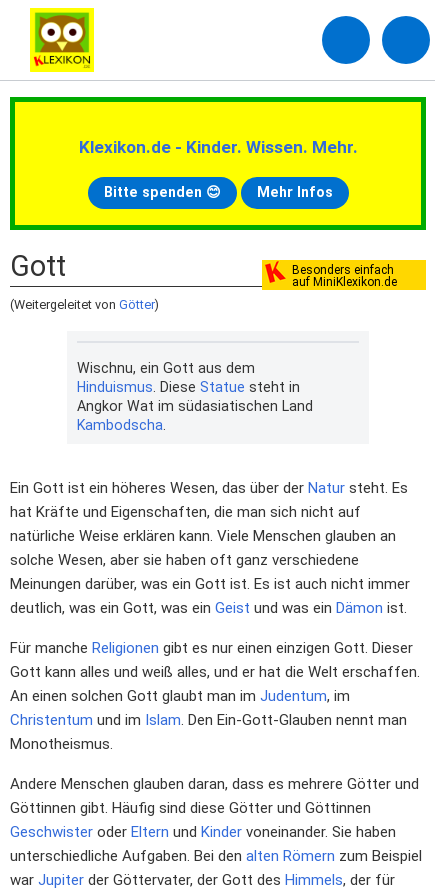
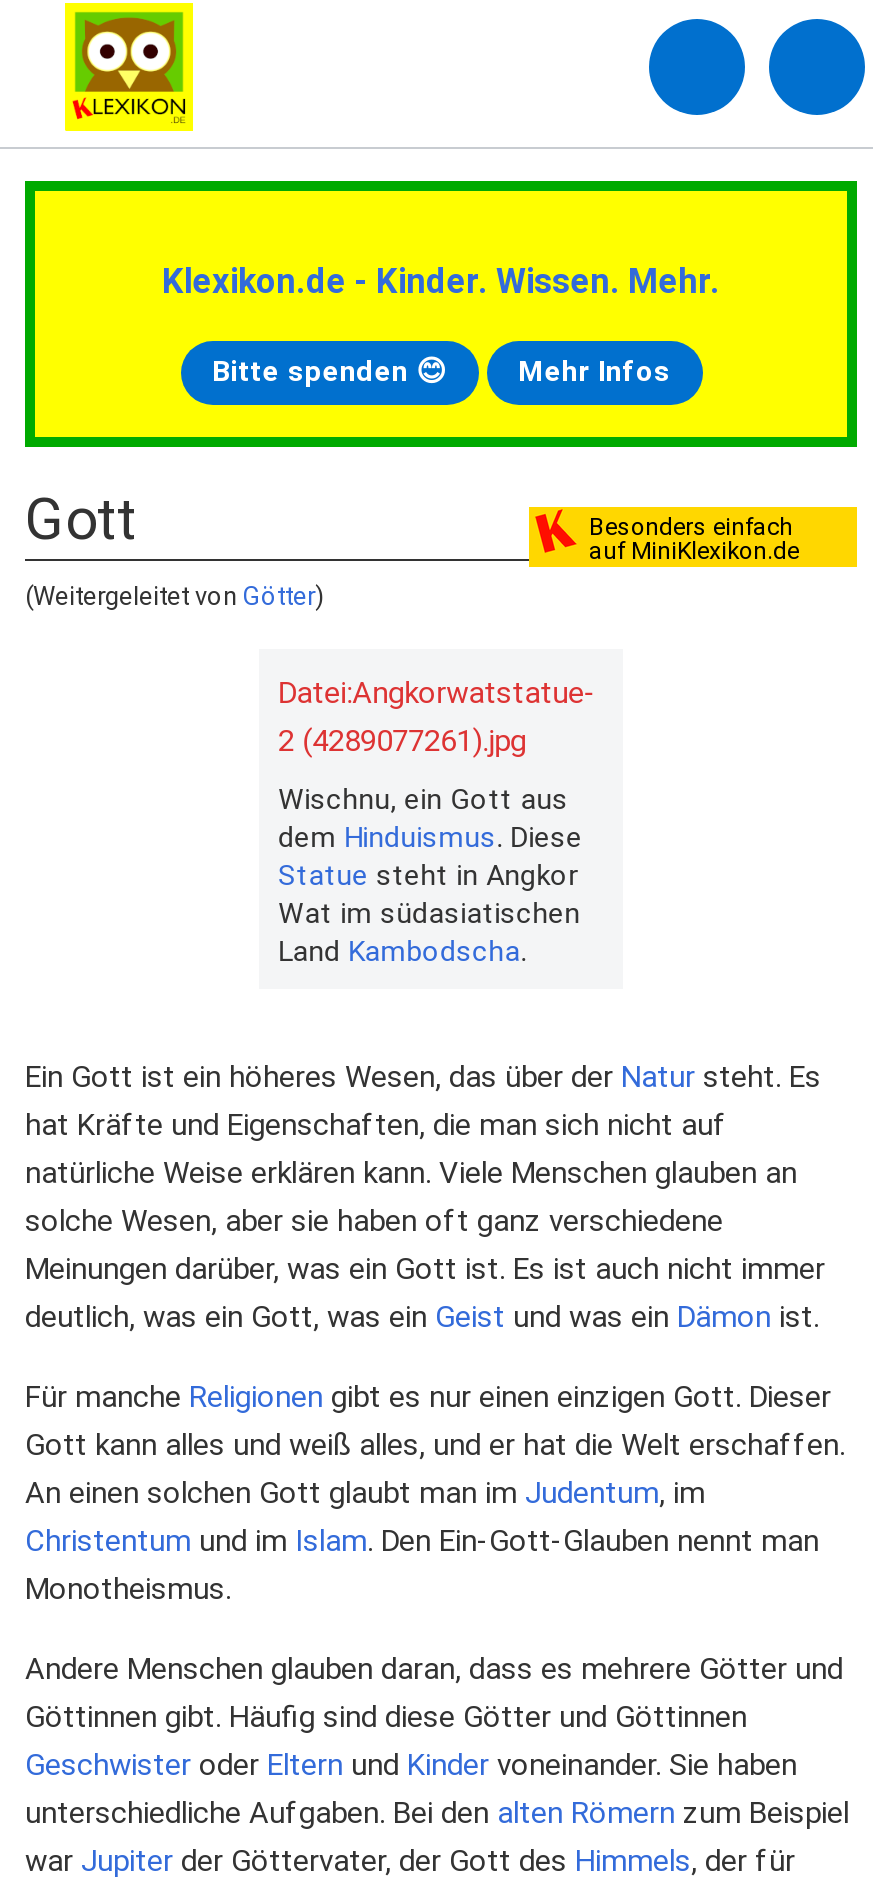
[77,360,313,433] Wischnu, ein Gott aus dem | Hinduismus. Diese Statue steht in | Angkor Wat im südasiatischen Land | Kambodscha. -> [278,674,596,966] Datei:Angkorwatstatue- | 2 (4289077261).jpg | Wischnu, ein Gott aus | dem Hinduismus. Diese | Statue steht in Angkor | Wat im südasiatischen | Land Kambodscha.

